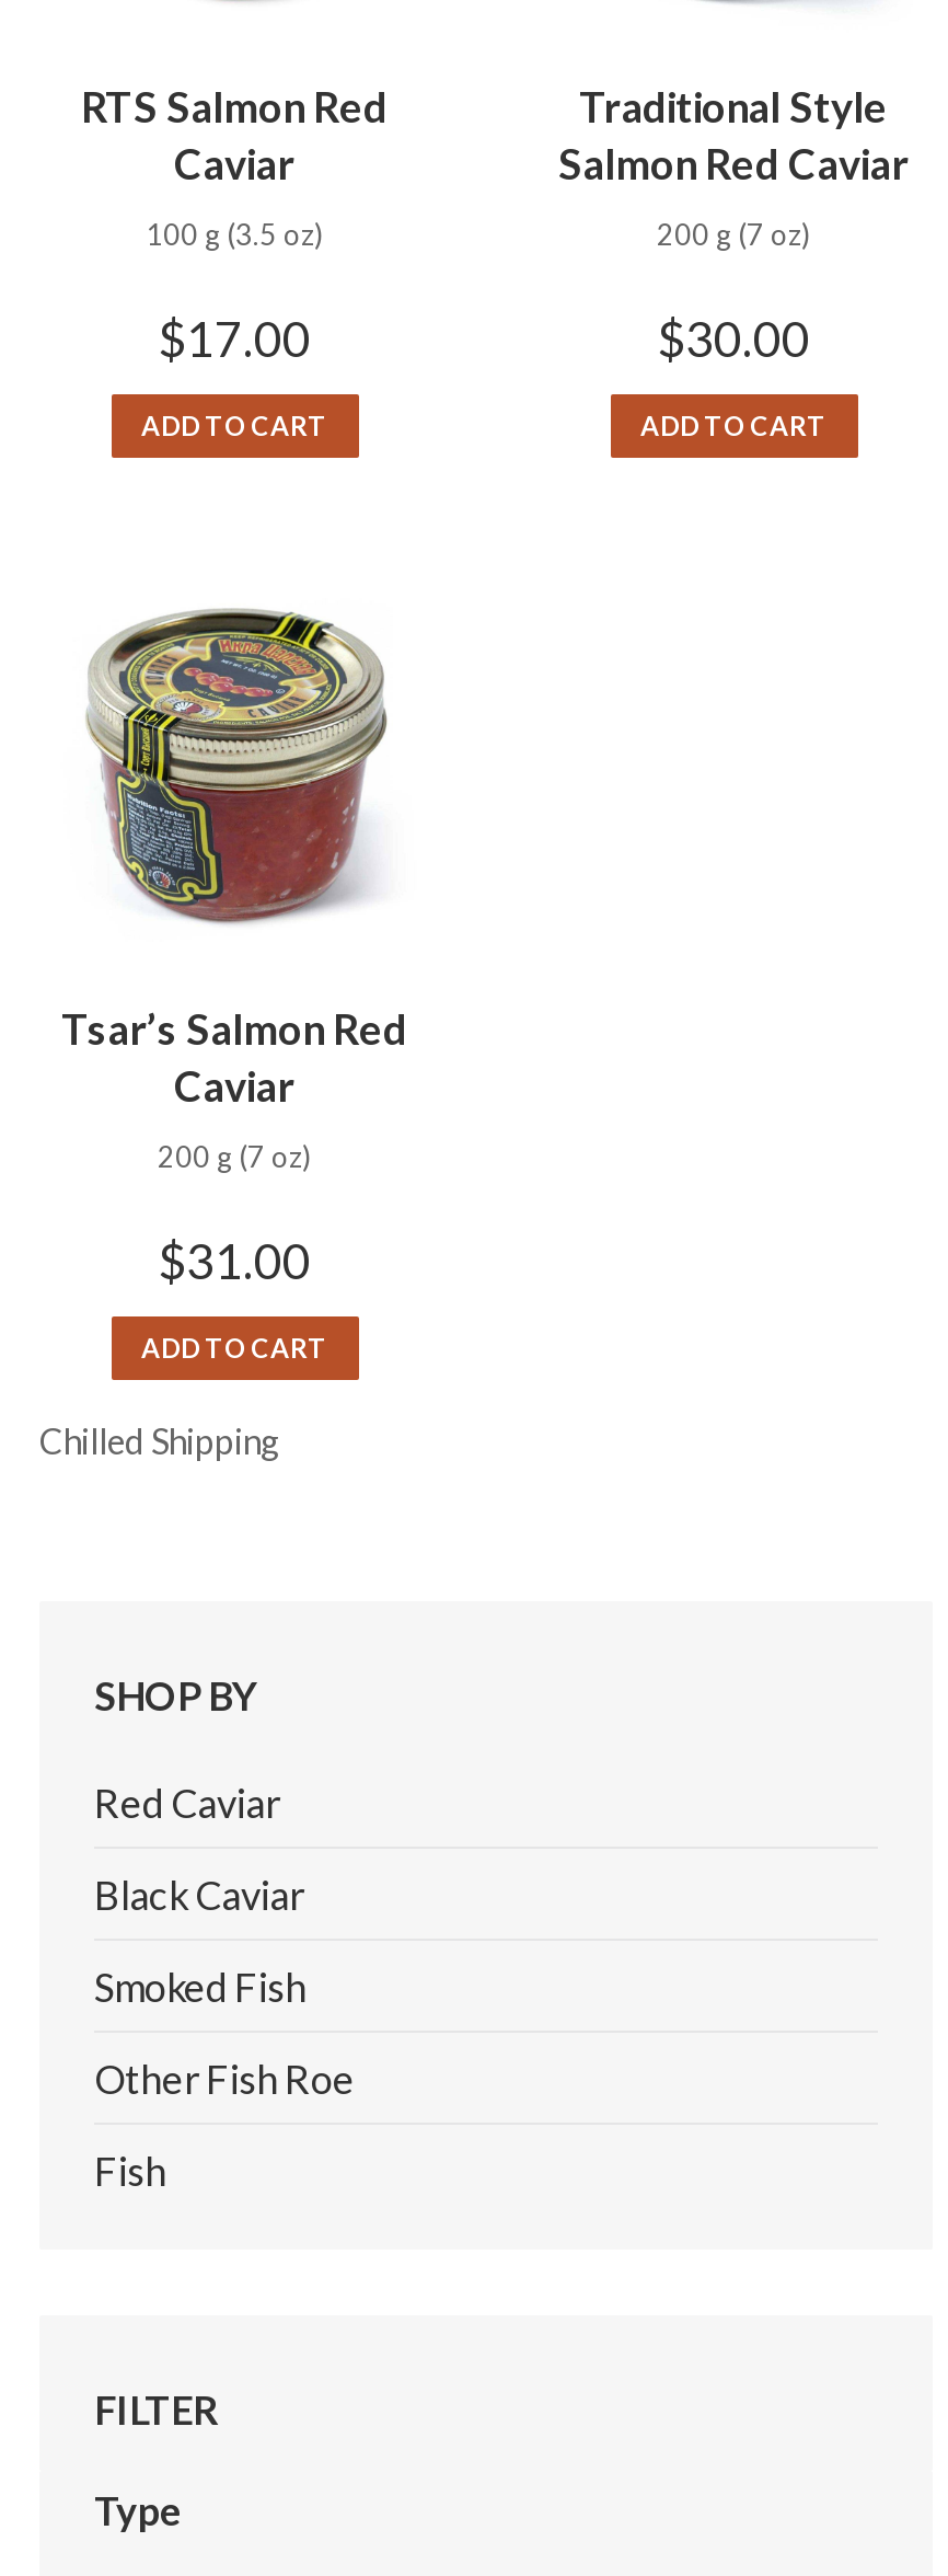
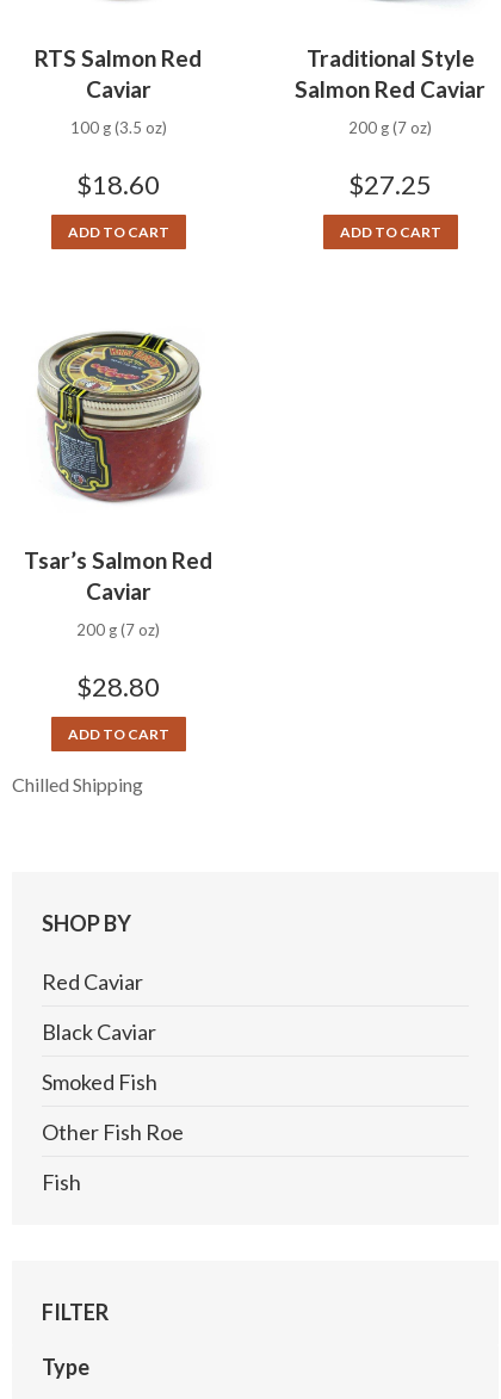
[158,309,311,368] $17.00 -> [76,168,160,200] $18.60
[657,309,810,368] $30.00 -> [348,168,432,200] $27.25
[158,1231,311,1290] $31.00 -> [76,670,160,702] $28.80

